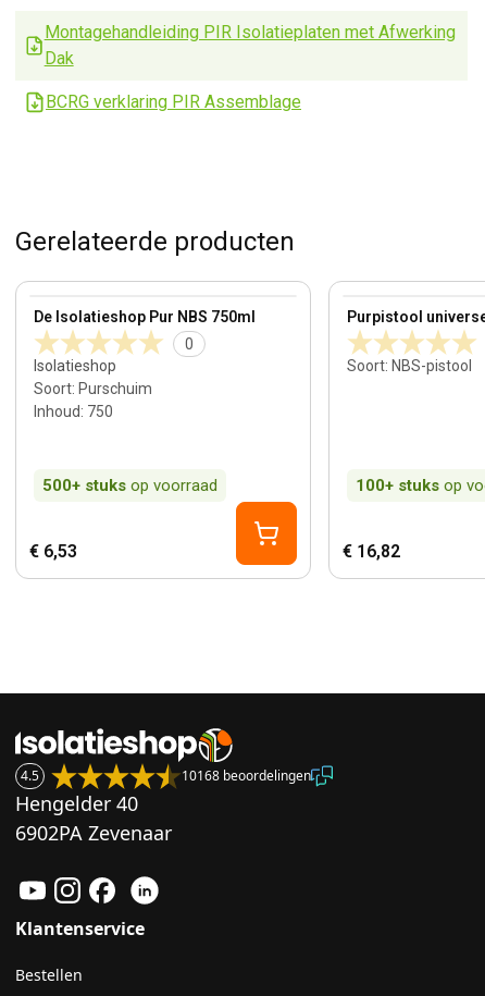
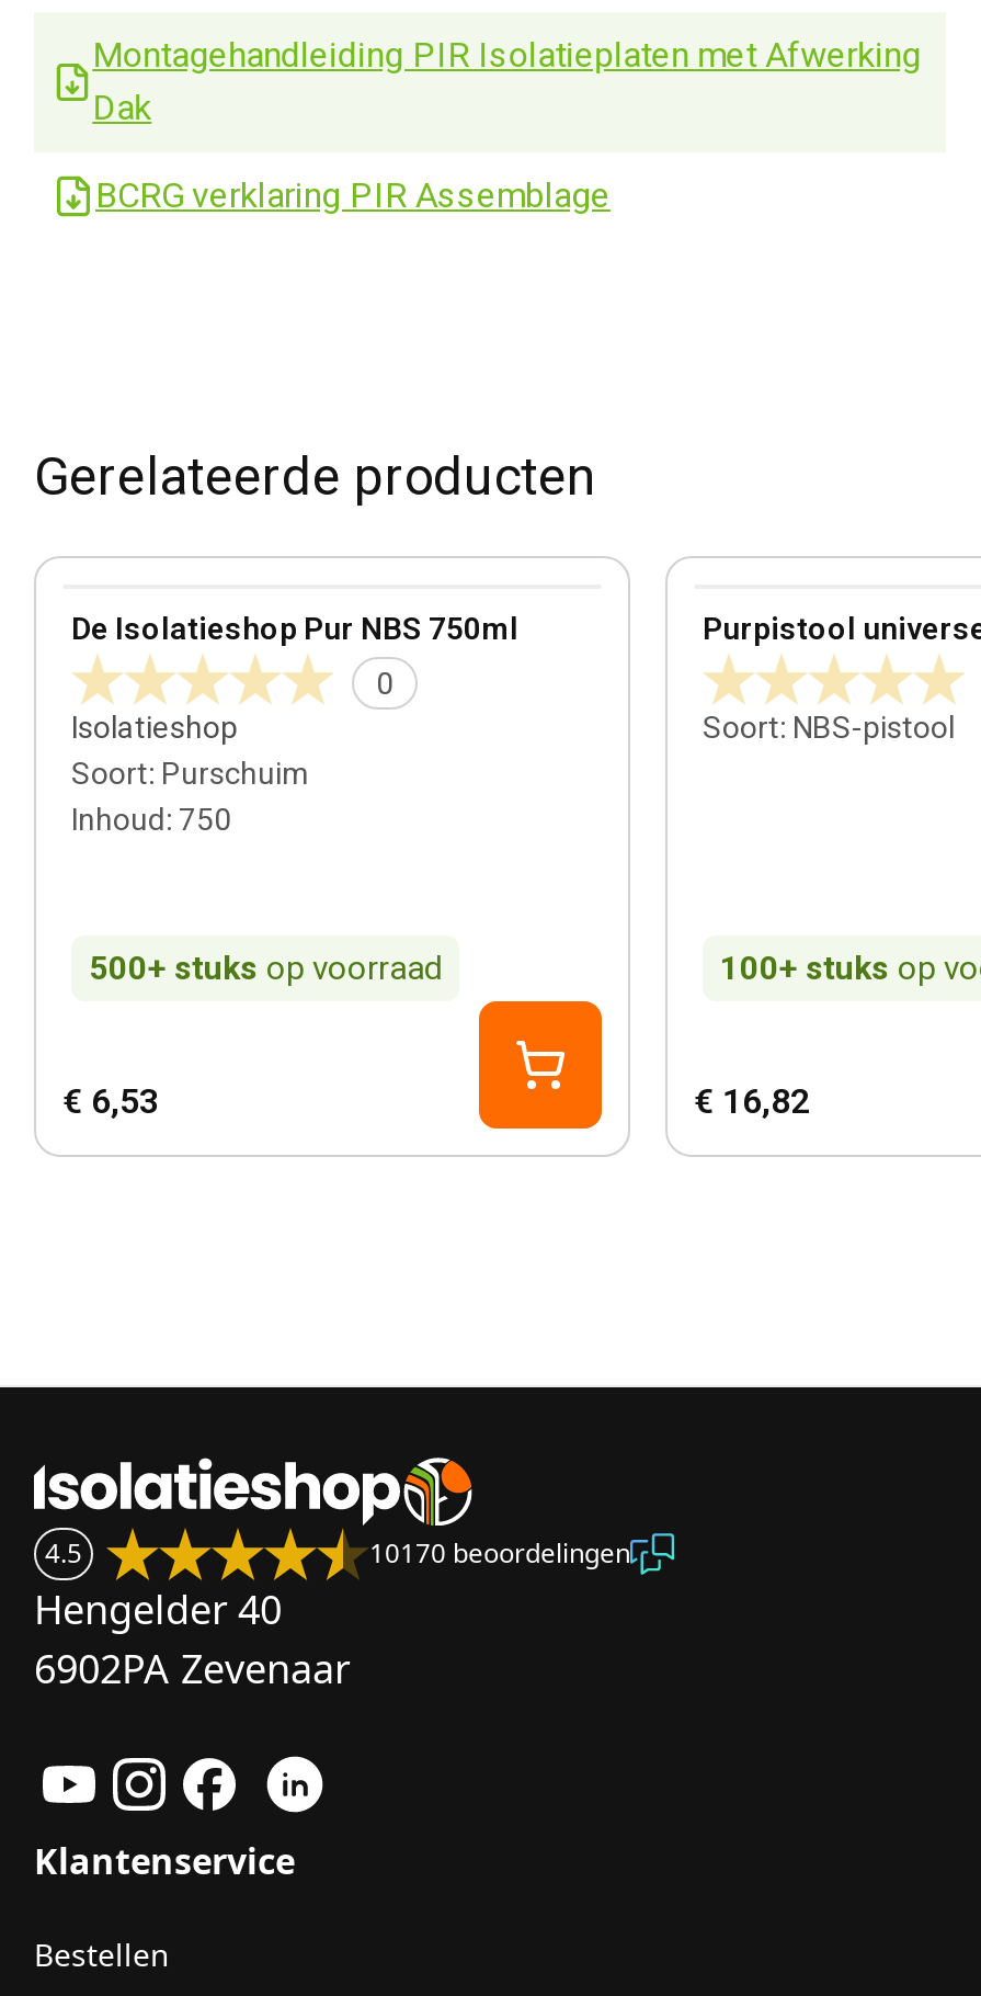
[182,766,311,785] 10168 beoordelingen -> [369,1534,630,1572] 10170 beoordelingen

